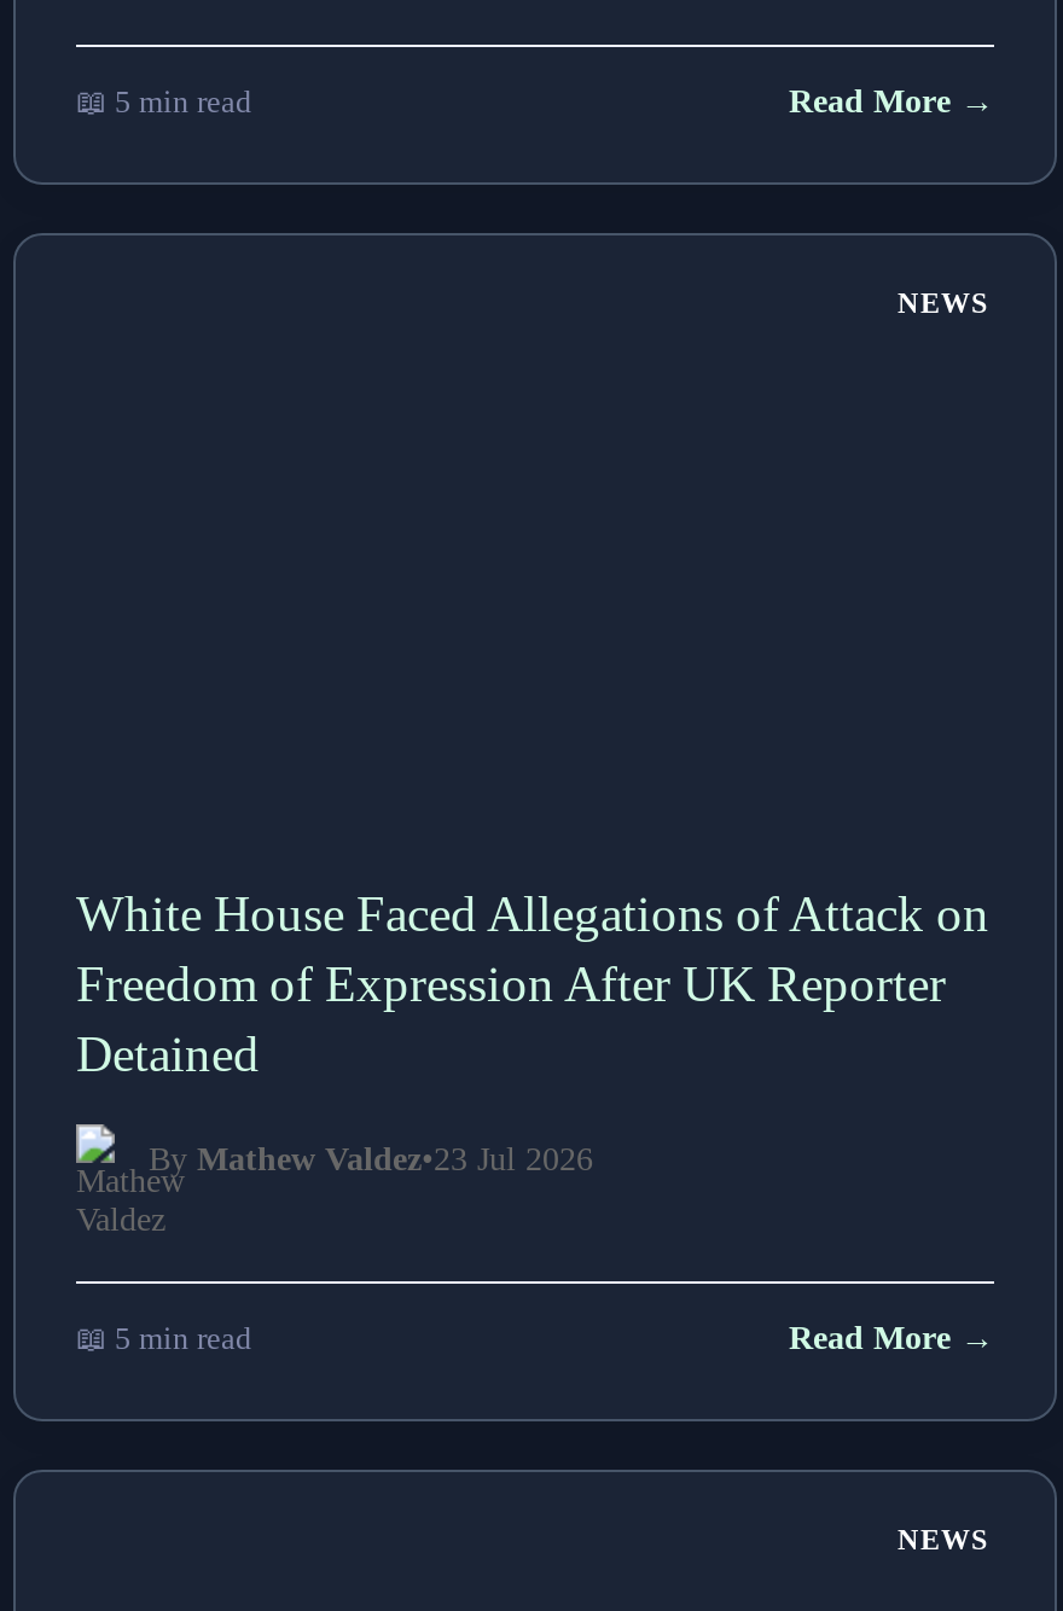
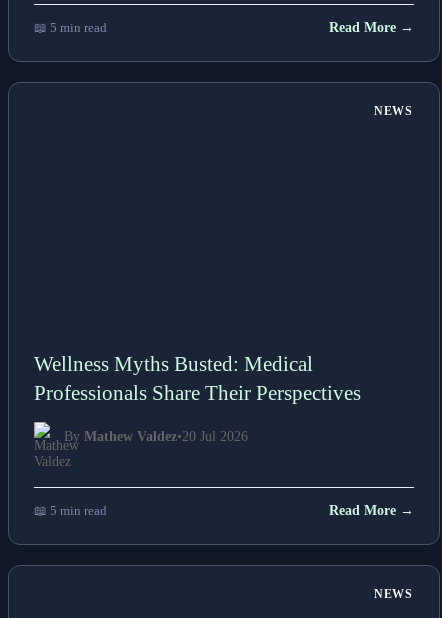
[76,885,989,1080] White House Faced Allegations of Attack on | Freedom of Expression After UK Reporter | Detained -> [34,352,361,404] Wellness Myths Busted: Medical | Professionals Share Their Perspectives
[149,1141,593,1177] By Mathew Valdez•23 Jul 2026 -> [64,429,248,444] By Mathew Valdez•20 Jul 2026

